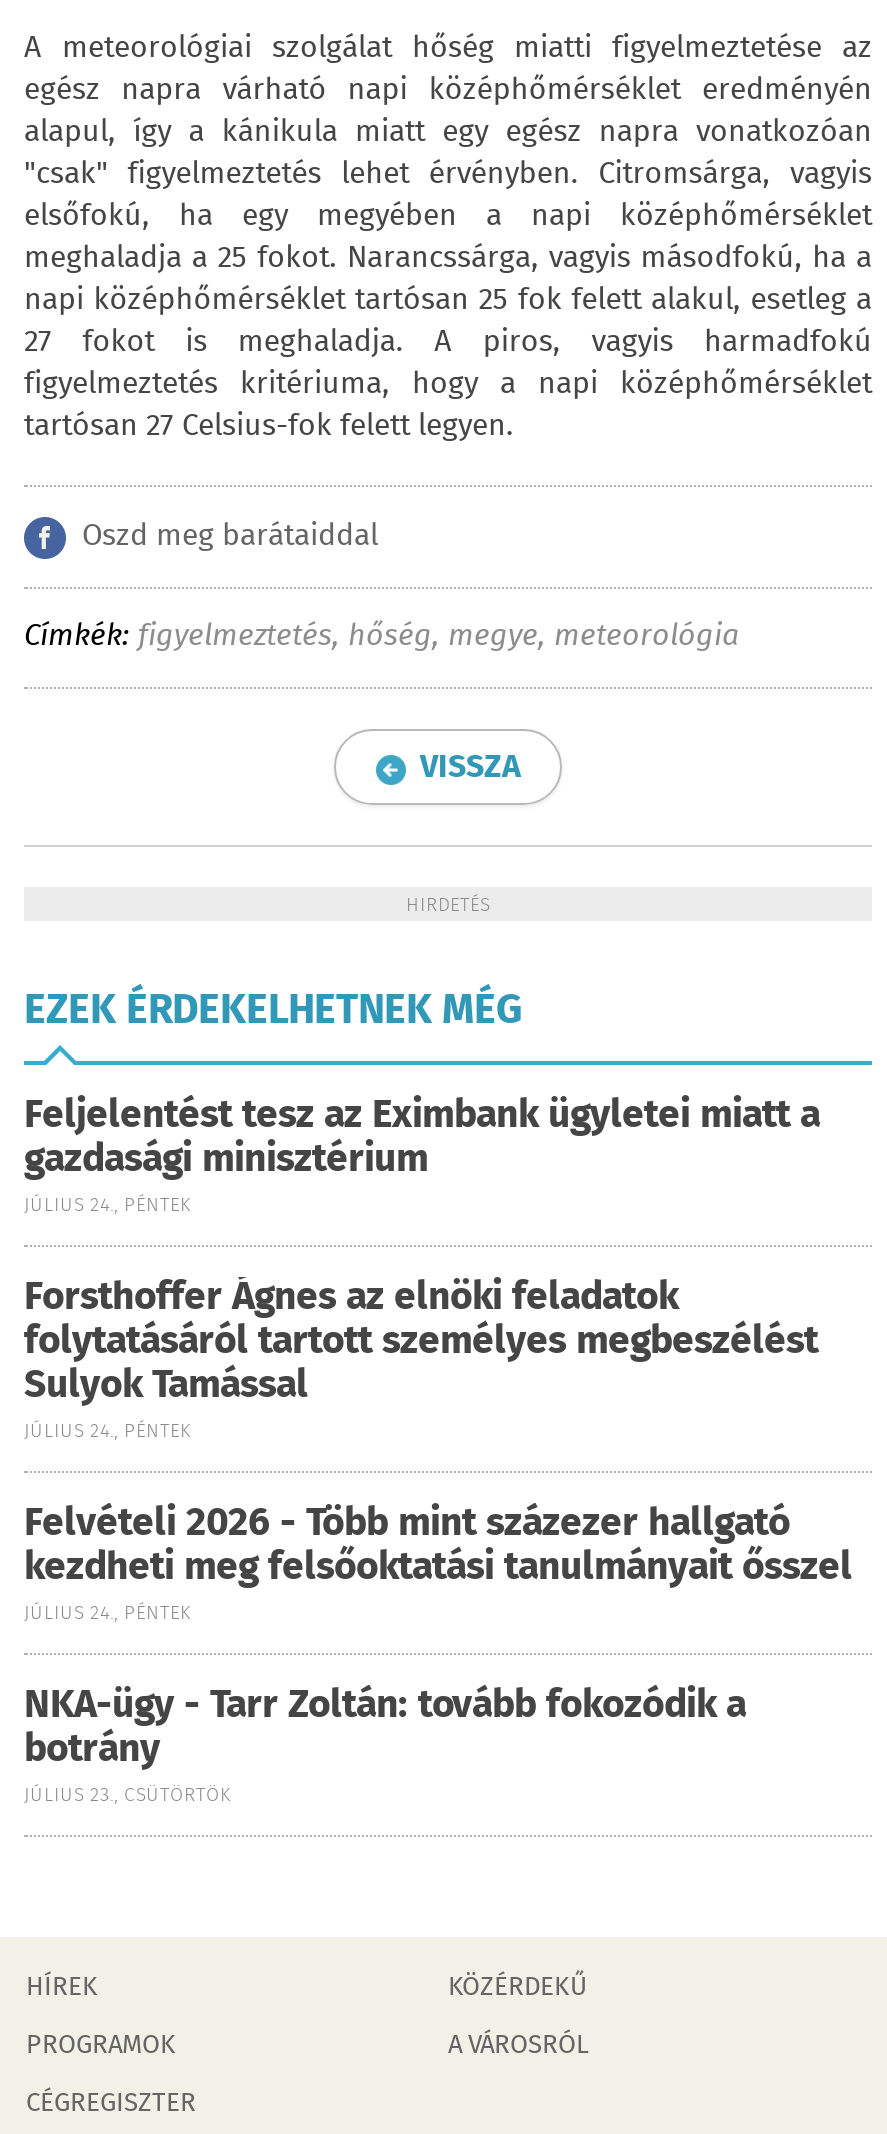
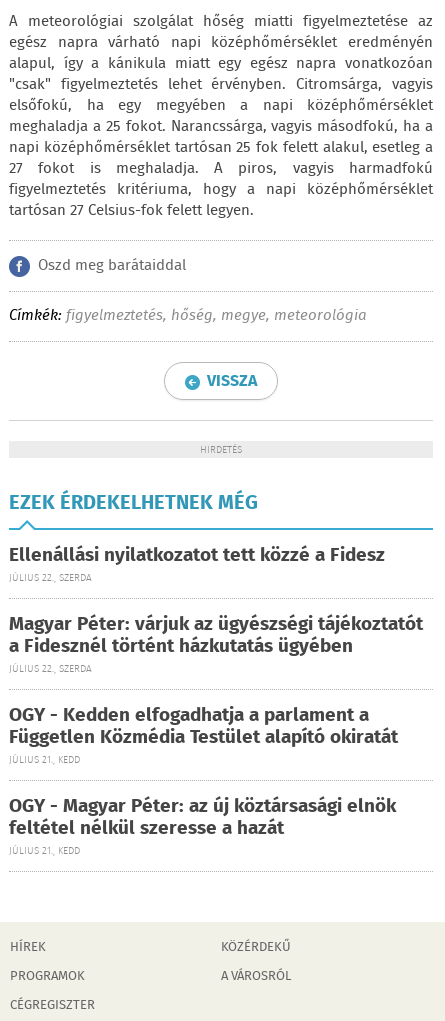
[24,1087,820,1221] Feljelentést tesz az Eximbank ügyletei miatt a | gazdasági minisztérium | JÚLIUS 24., PÉNTEK -> [9,541,385,586] Ellenállási nyilatkozatot tett közzé a Fidesz | JÚLIUS 22., SZERDA
[24,1269,818,1447] Forsthoffer Ágnes az elnöki feladatok | folytatásáról tartott személyes megbeszélést | Sulyok Tamással | JÚLIUS 24., PÉNTEK -> [9,610,423,677] Magyar Péter: várjuk az ügyészségi tájékoztatót | a Fidesznél történt házkutatás ügyében | JÚLIUS 22., SZERDA
[24,1495,852,1629] Felvételi 2026 - Több mint százezer hallgató | kezdheti meg felsőoktatási tanulmányait ősszel | JÚLIUS 24., PÉNTEK -> [9,701,398,768] OGY - Kedden elfogadhatja a parlament a | Független Közmédia Testület alapító okiratát | JÚLIUS 21., KEDD
[24,1677,746,1811] NKA-ügy - Tarr Zoltán: tovább fokozódik a | botrány | JÚLIUS 23., CSÜTÖRTÖK -> [9,792,396,859] OGY - Magyar Péter: az új köztársasági elnök | feltétel nélkül szeresse a hazát | JÚLIUS 21., KEDD

